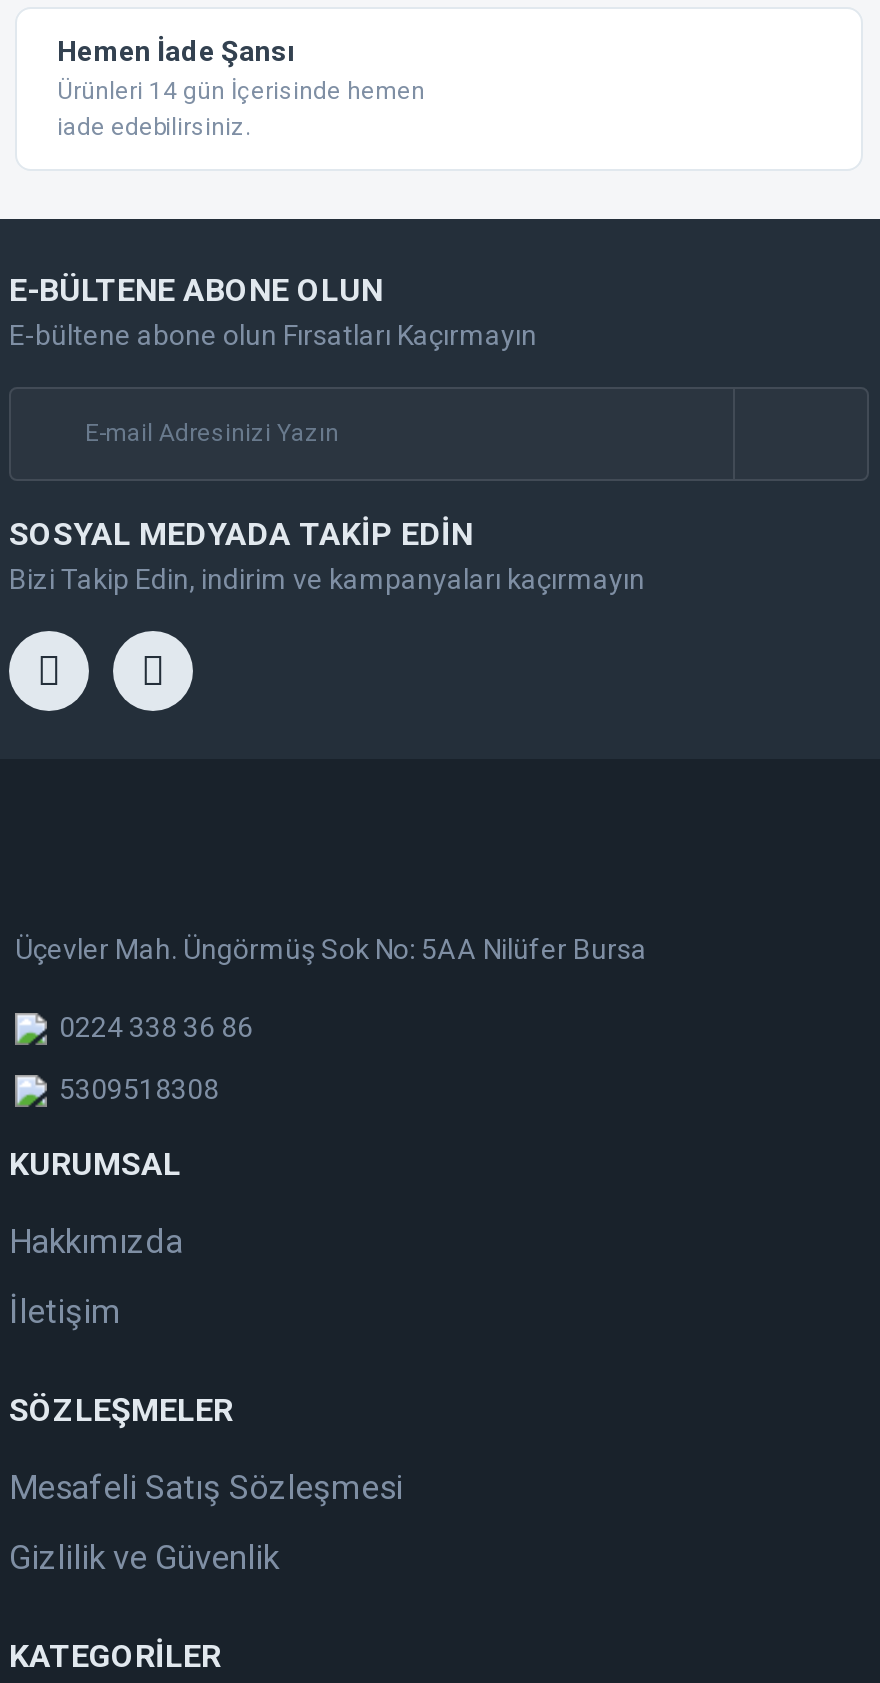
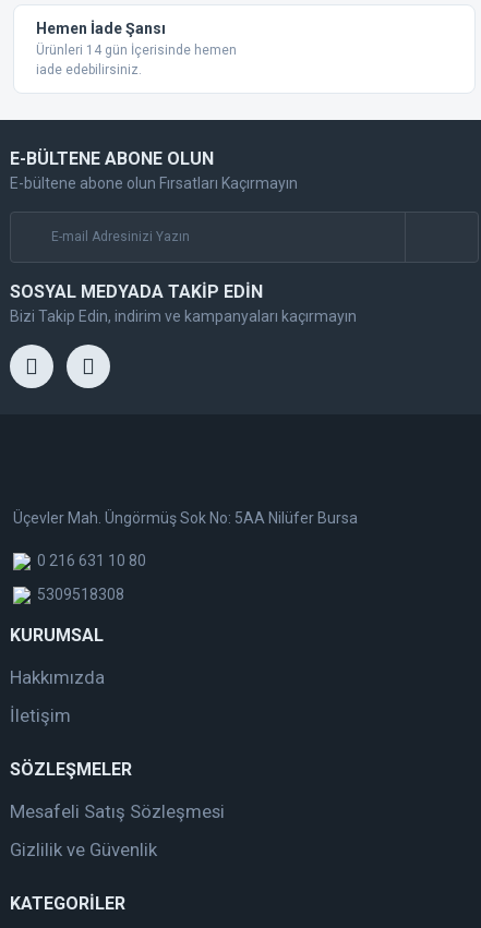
[59,1010,253,1042] 0224 338 36 86 -> [37,551,146,569] 0 216 631 10 80

